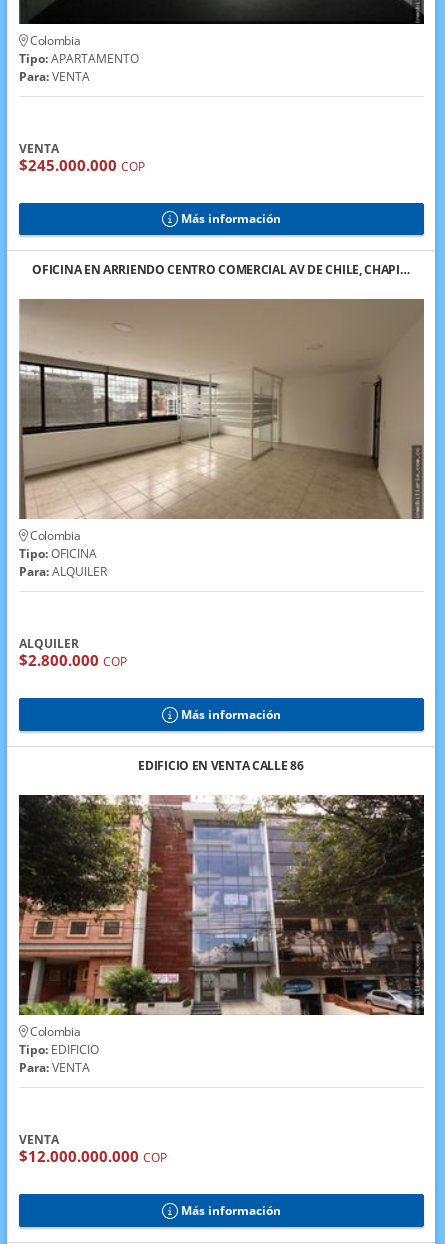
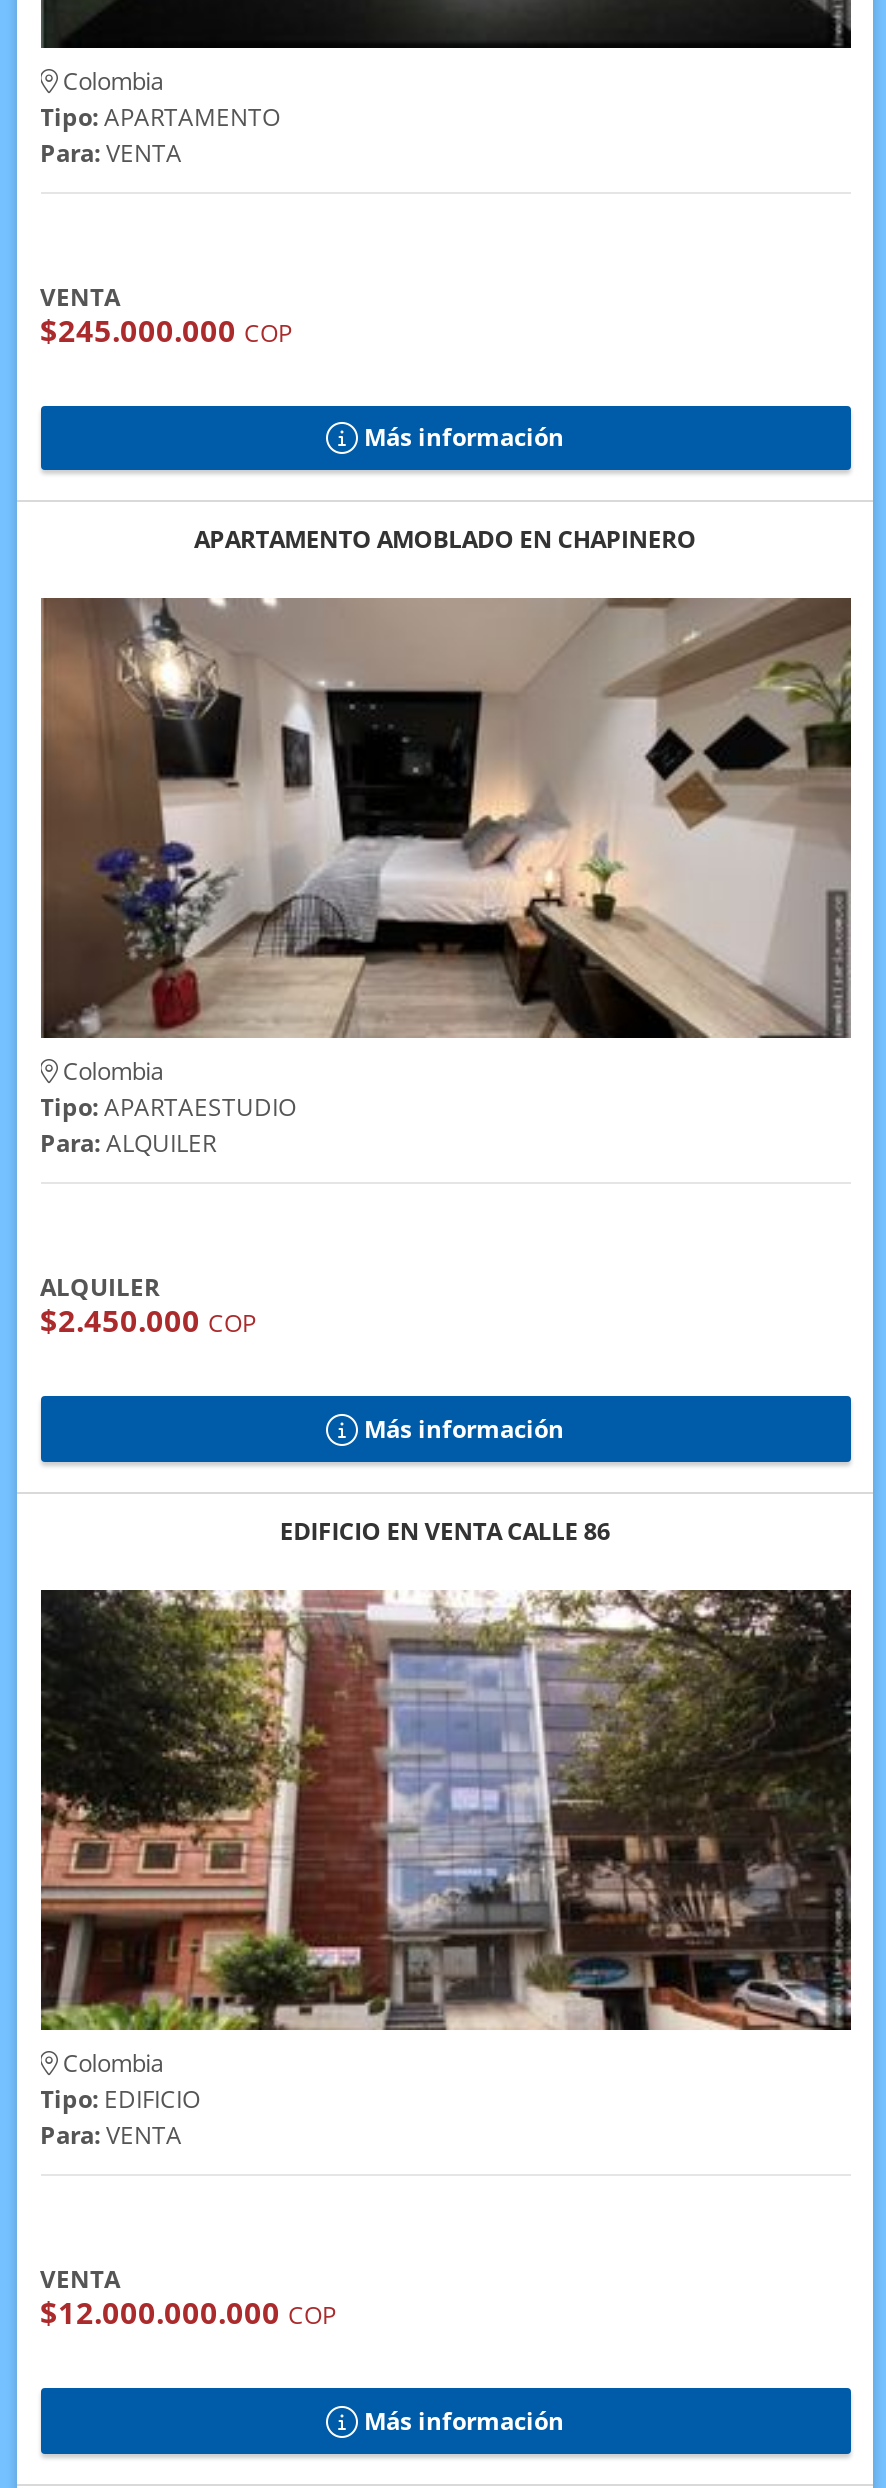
[32,261,410,278] OFICINA EN ARRIENDO CENTRO COMERCIAL AV DE CHILE, CHAPI… -> [194,522,696,556] APARTAMENTO AMOBLADO EN CHAPINERO
[18,299,424,562] [image] | Tipo: OFICINA -> [40,598,853,1124] [image] | Tipo: APARTAESTUDIO
[18,650,126,670] $2.800.000 COP -> [40,1300,256,1340] $2.450.000 COP

